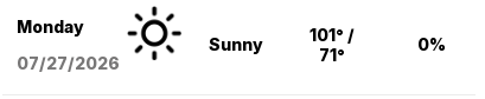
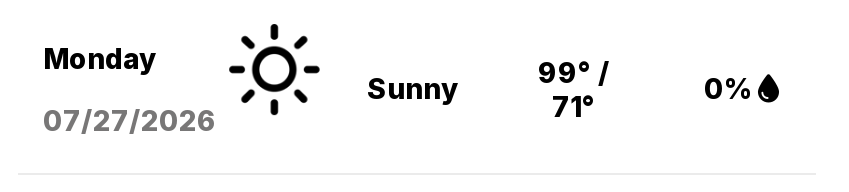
[309,25,355,45] 101° / -> [538,56,610,90] 99° /

